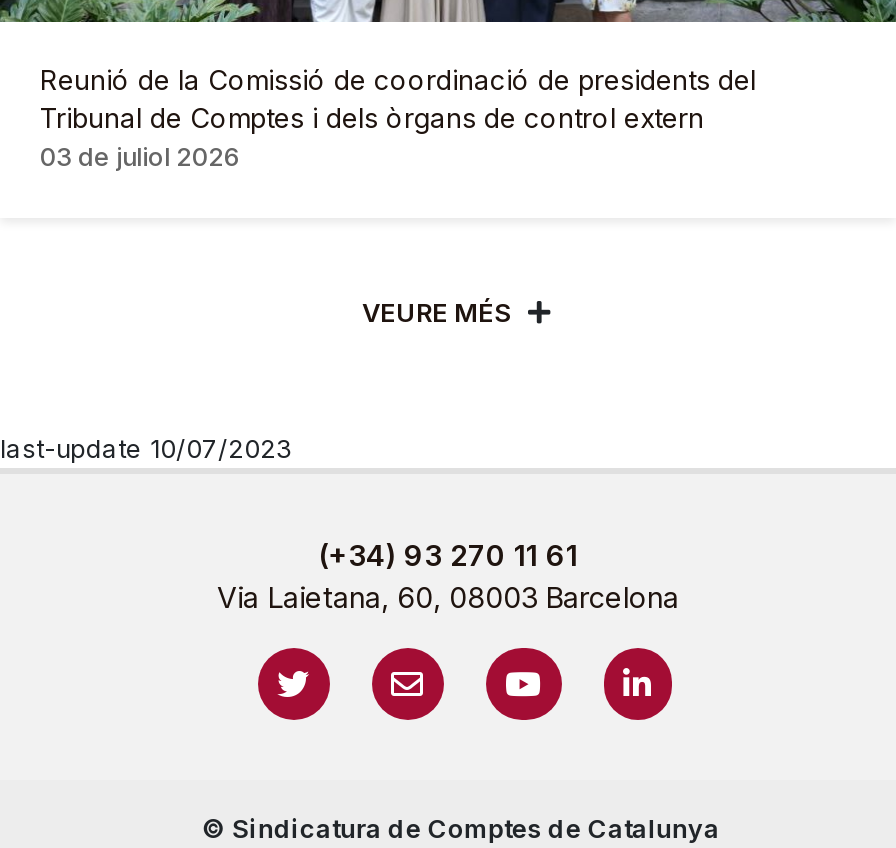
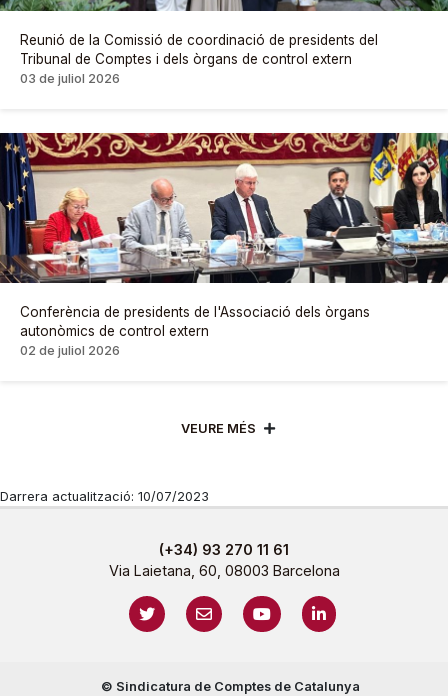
none -> [3,132,445,358] [image] | Conferència de presidents de l'Associació dels òrgans | autonòmics de control extern | 02 de juliol 2026
[0,434,292,464] last-update 10/07/2023 -> [0,489,209,504] Darrera actualització: 10/07/2023

